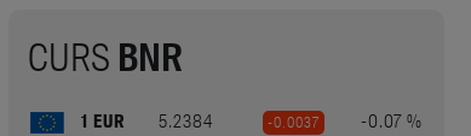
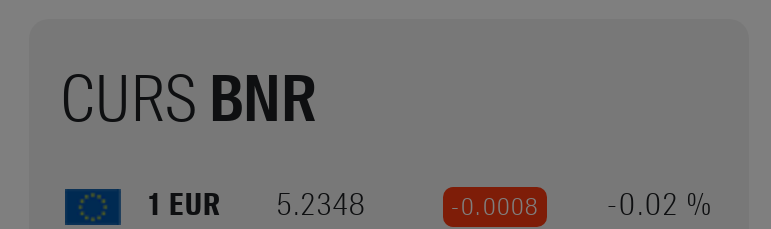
[81,109,213,133] 1 EUR 5.2384 -> [149,185,367,225] 1 EUR 5.2348
[268,113,320,132] -0.0037 -> [451,191,539,223] -0.0008
[361,109,423,133] -0.07 % -> [607,185,713,225] -0.02 %

